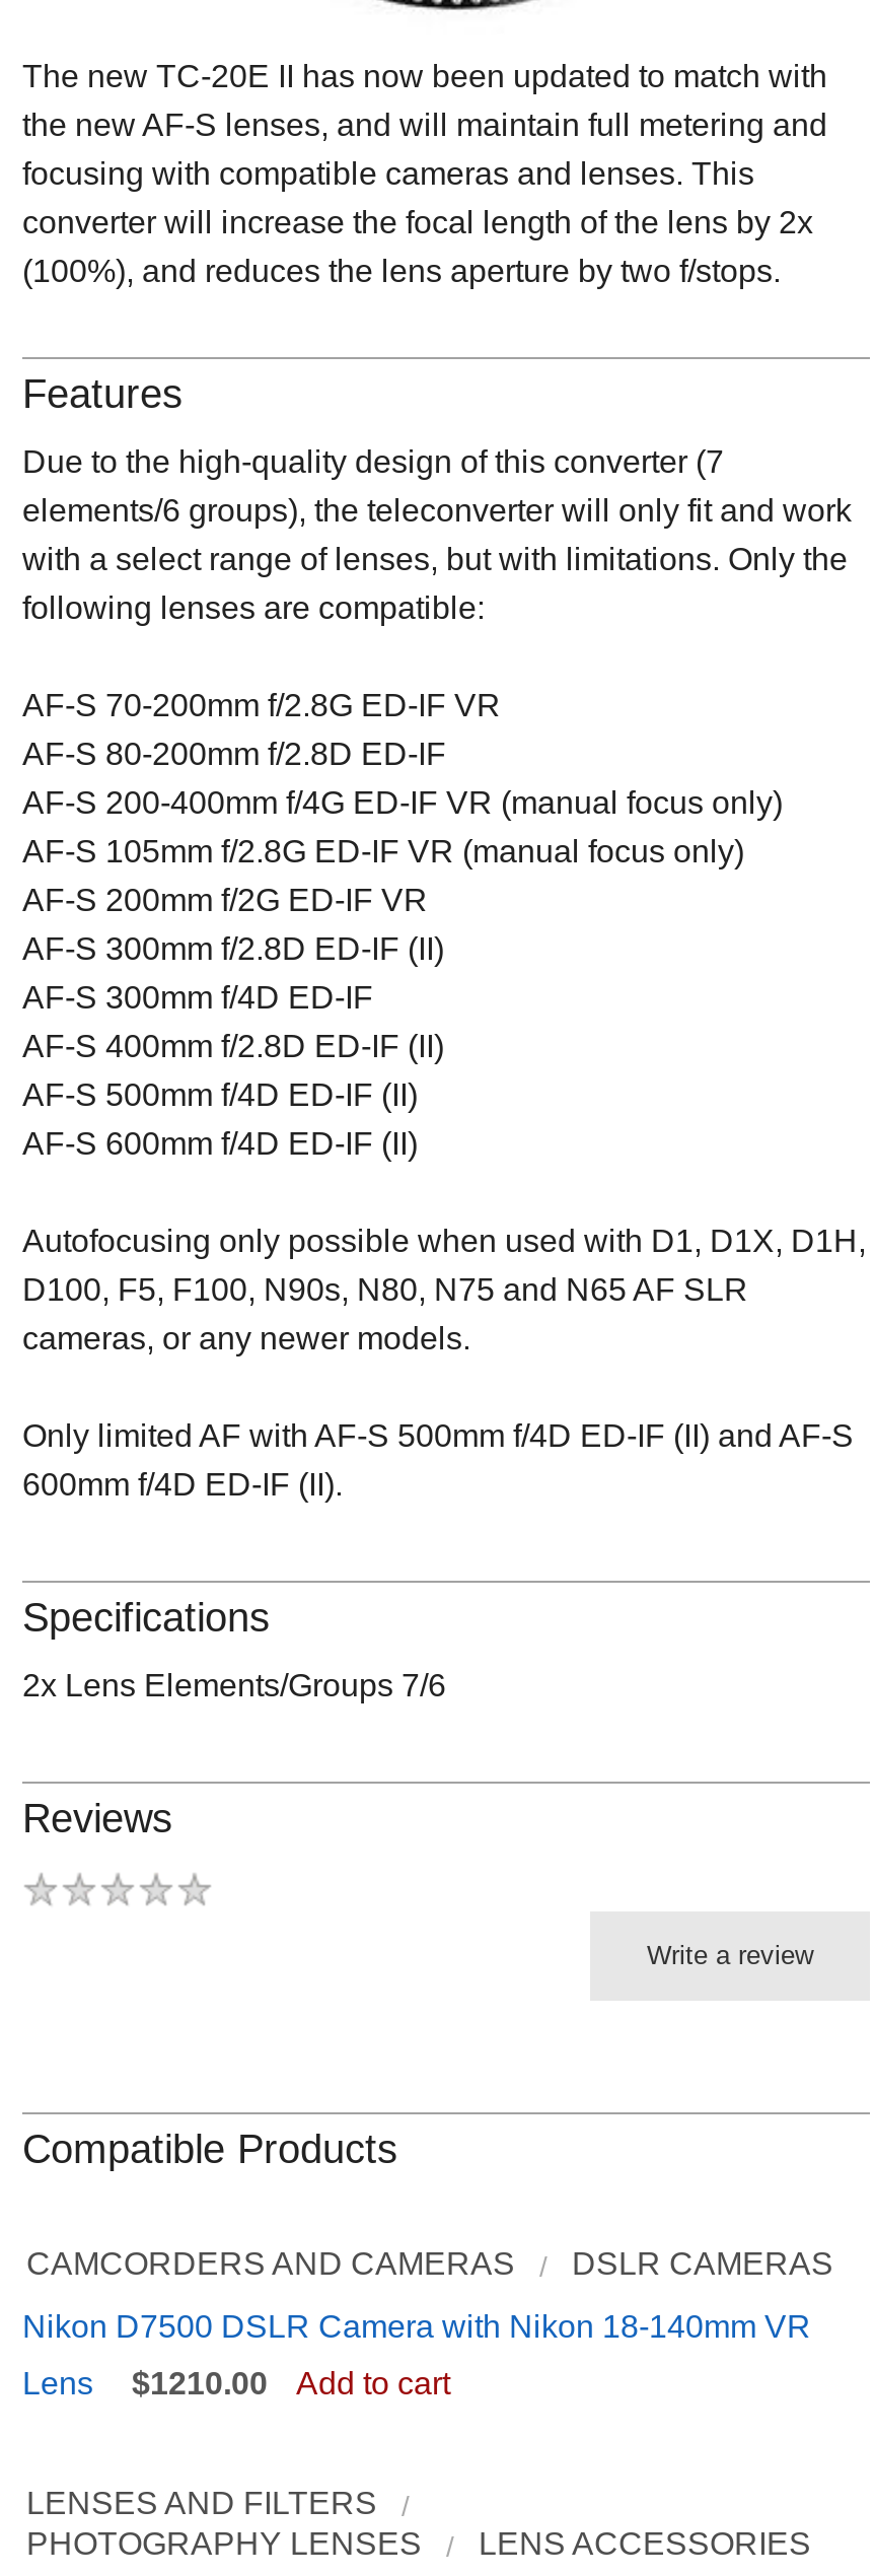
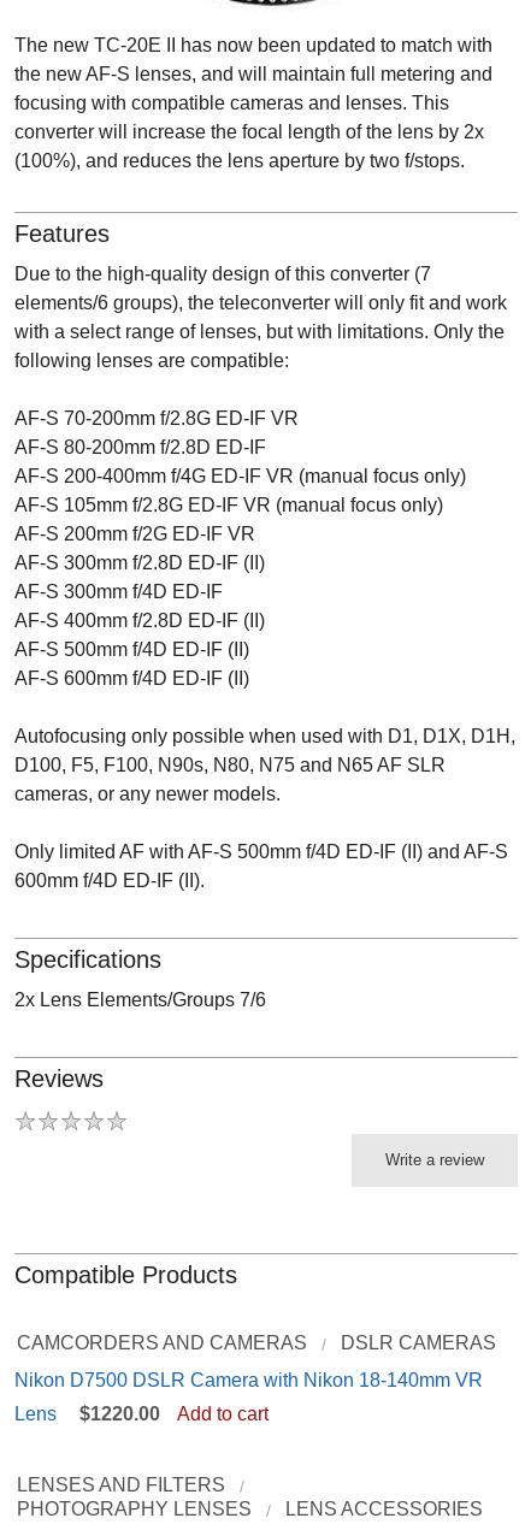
[22,2367,268,2401] Lens $1210.00 -> [14,1404,160,1425] Lens $1220.00

